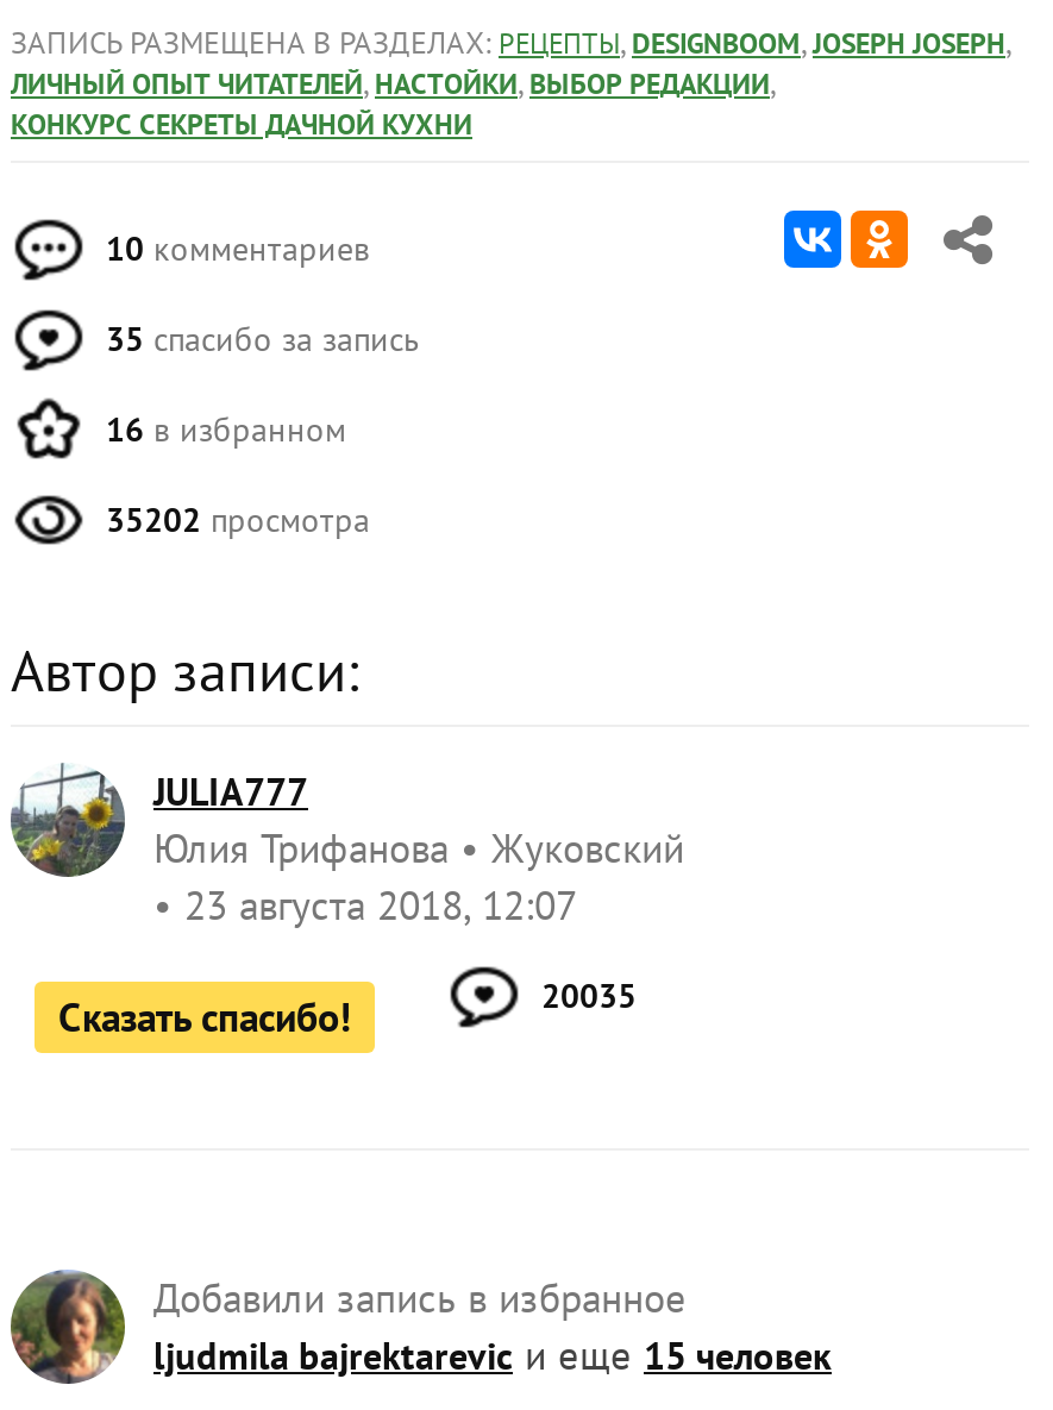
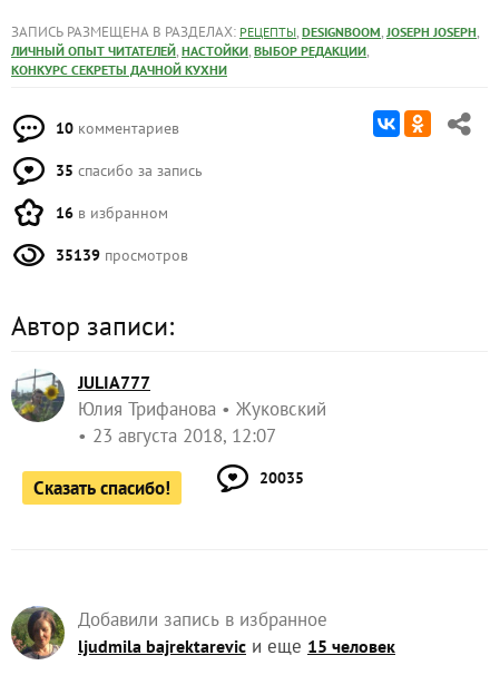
[106,498,370,541] 35202 просмотра -> [56,245,188,265] 35139 просмотров

